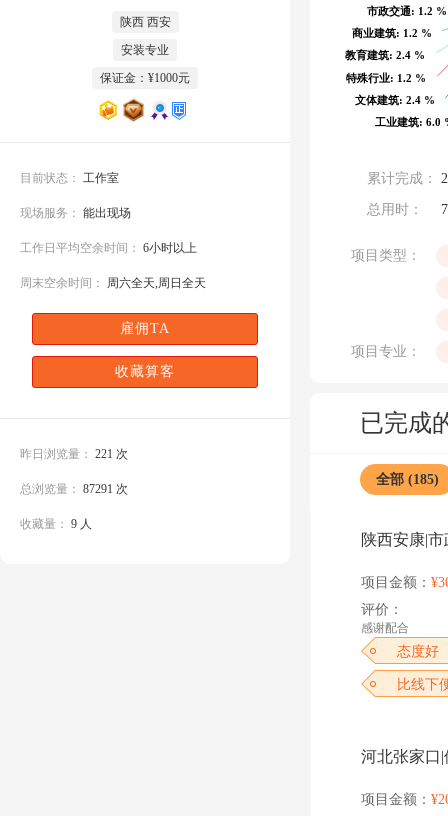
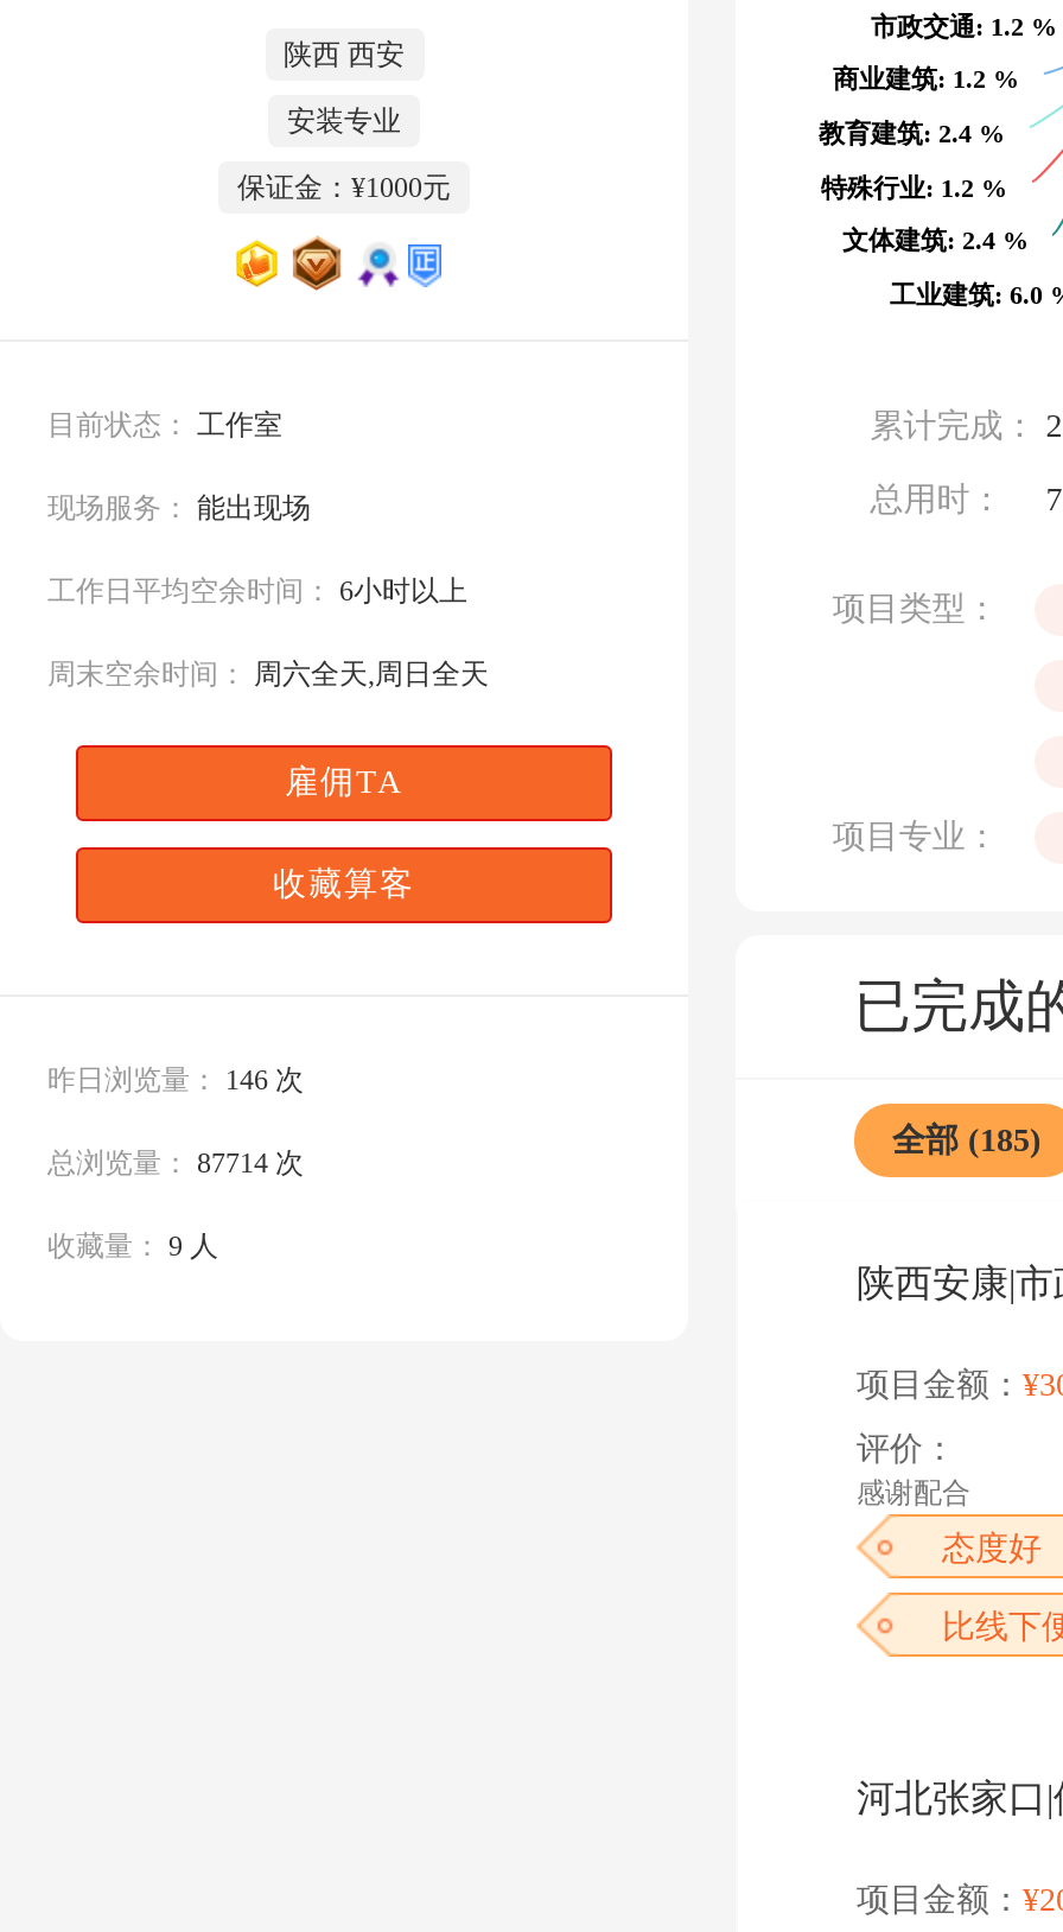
[20,446,128,460] 昨日浏览量：221 次 -> [47,1062,304,1095] 昨日浏览量：146 次
[20,481,128,495] 总浏览量：87291 次 -> [47,1145,304,1178] 总浏览量：87714 次

